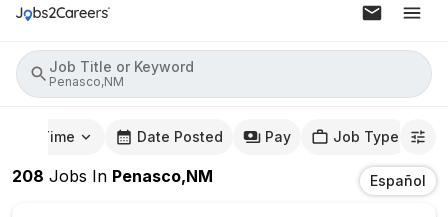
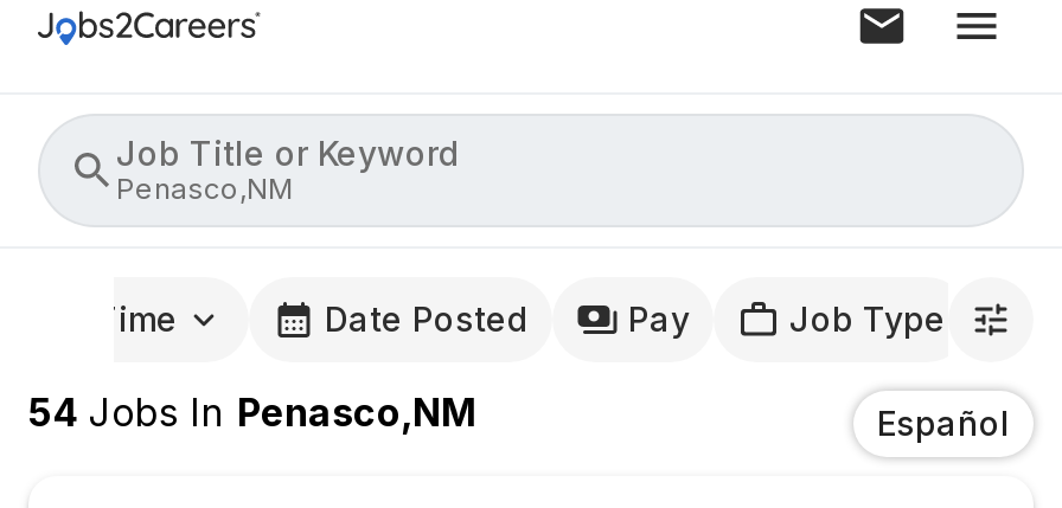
[12,166,213,186] 208 Jobs In Penasco,NM -> [28,388,476,436] 54 Jobs In Penasco,NM

